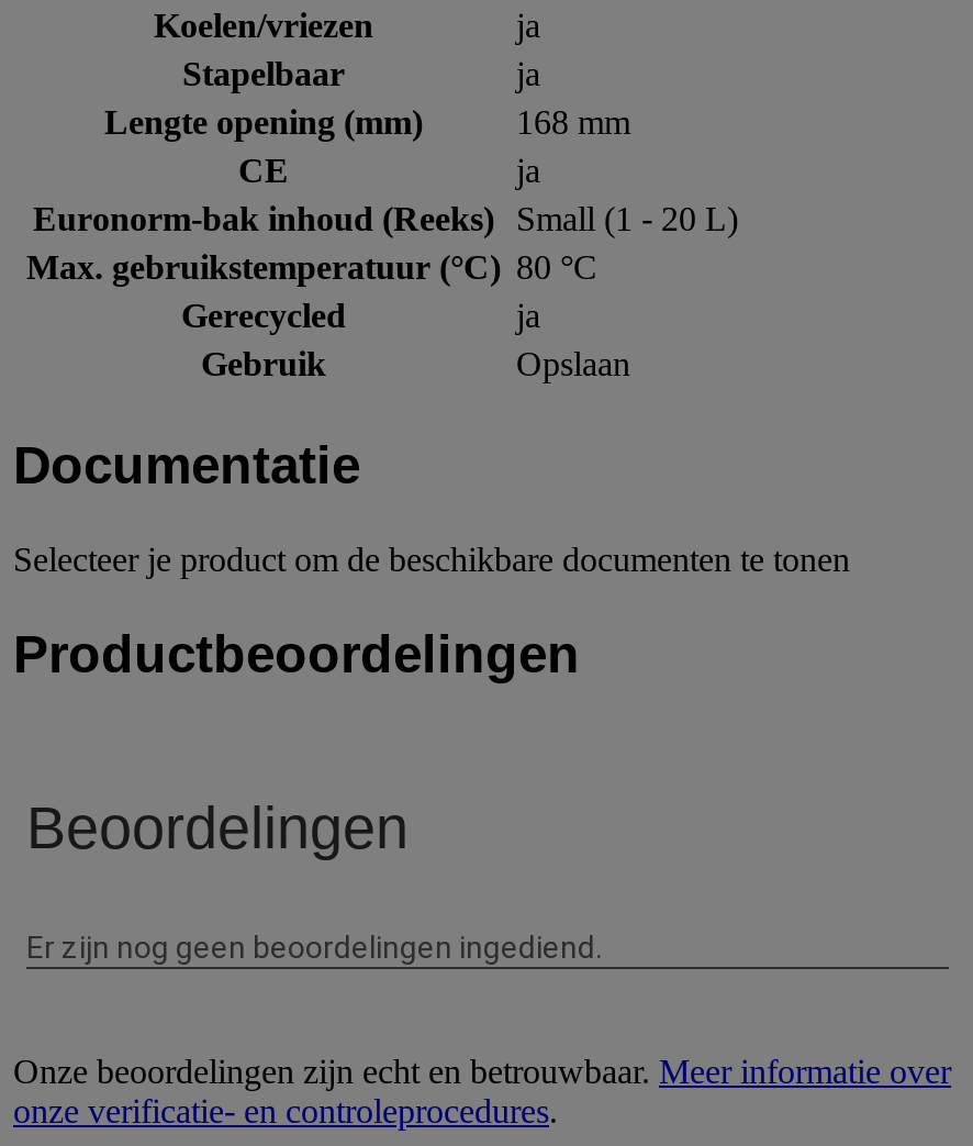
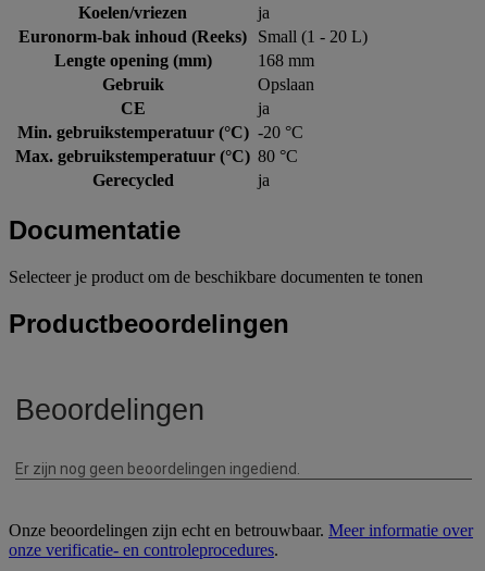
[182,55,540,93] Stapelbaar | ja -> none
moved [238,152,540,189] -> [120,99,270,118]: CE | ja
none -> [17,123,303,141] Min. gebruikstemperatuur (°C) -20 °C
moved [33,200,738,238] -> [18,27,368,46]: Euronorm-bak inhoud (Reeks) Small (1 - 20 L)
moved [26,249,597,334] -> [15,147,298,189]: Max. gebruikstemperatuur (°C) 80 °C | Gerecycled | ja
moved [201,345,630,383] -> [102,75,314,94]: Gebruik | Opslaan

